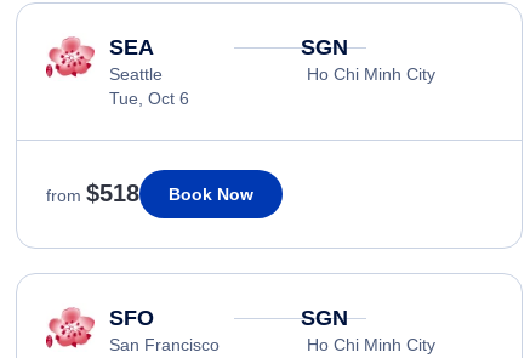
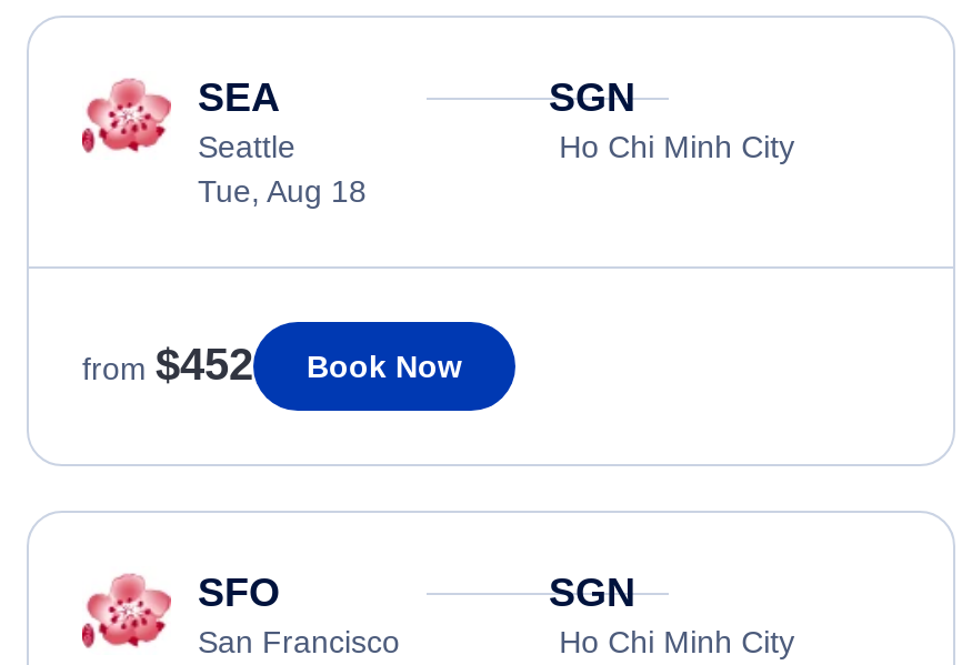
[109,88,189,108] Tue, Oct 6 -> [198,172,367,207] Tue, Aug 18
[46,179,253,206] from $518 Book Now -> [82,338,462,387] from $452 Book Now

